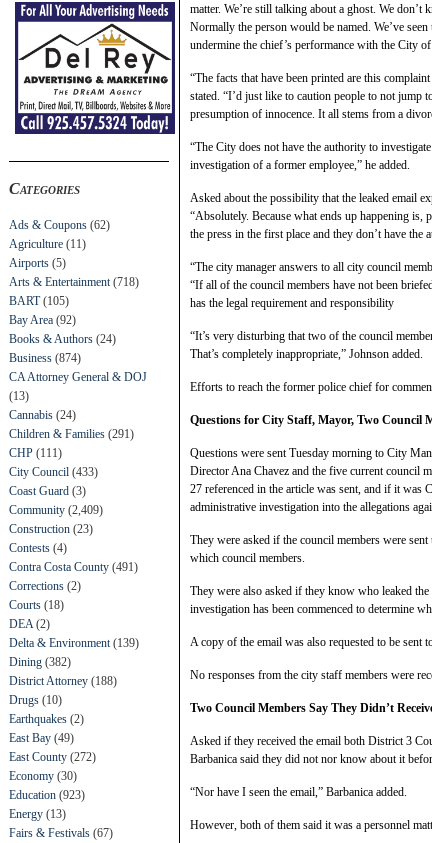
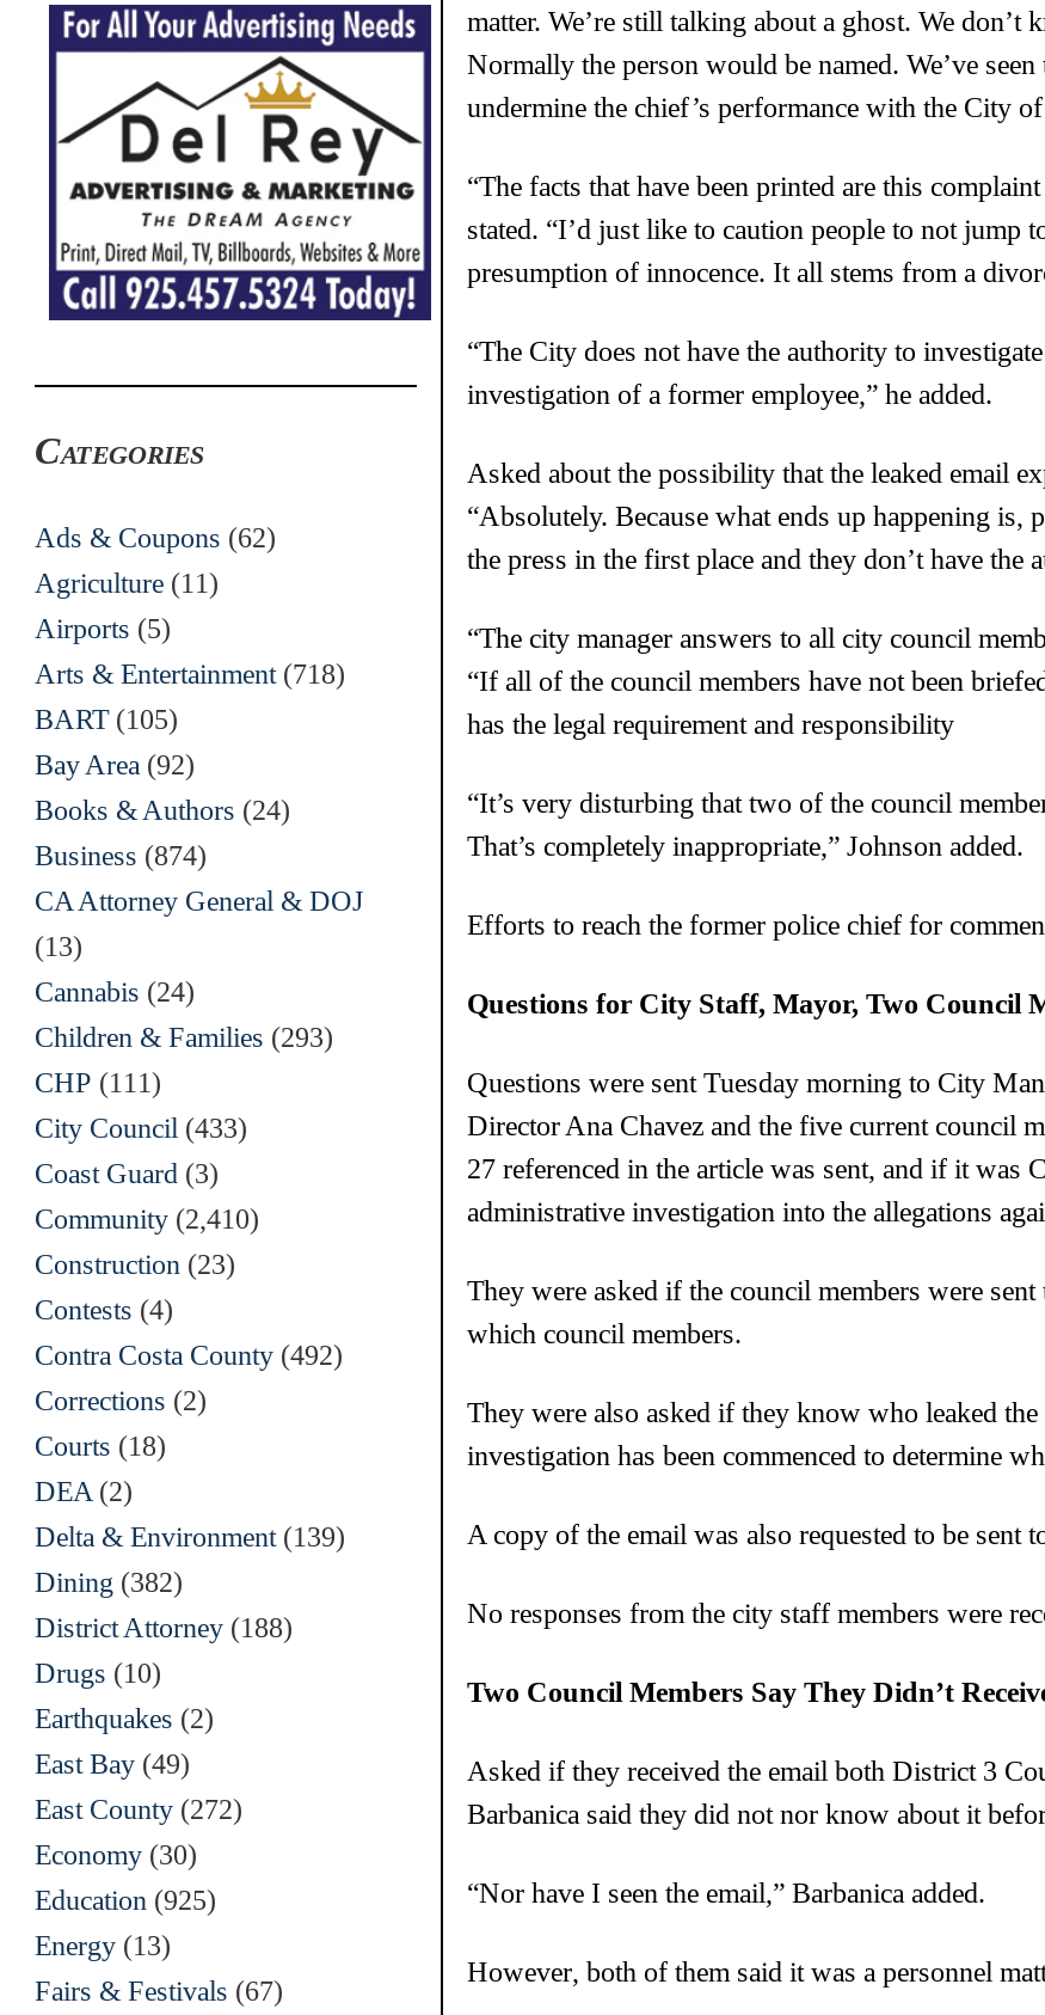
[9,427,134,441] Children & Families (291) -> [35,1021,333,1055] Children & Families (293)
[9,503,103,517] Community (2,409) -> [35,1203,259,1236] Community (2,410)
[9,560,138,574] Contra Costa County (491) -> [35,1339,343,1372] Contra Costa County (492)
[9,788,85,802] Education (923) -> [35,1884,216,1917] Education (925)

